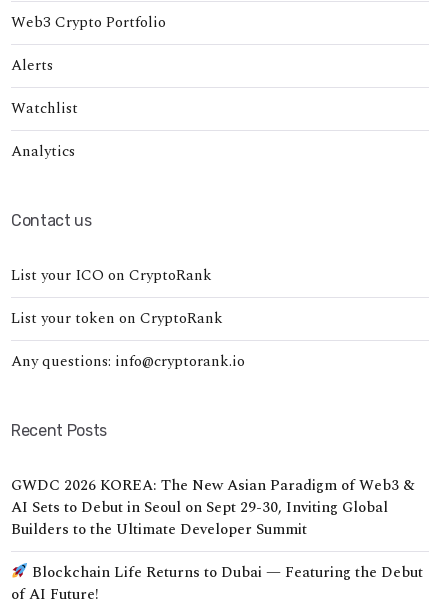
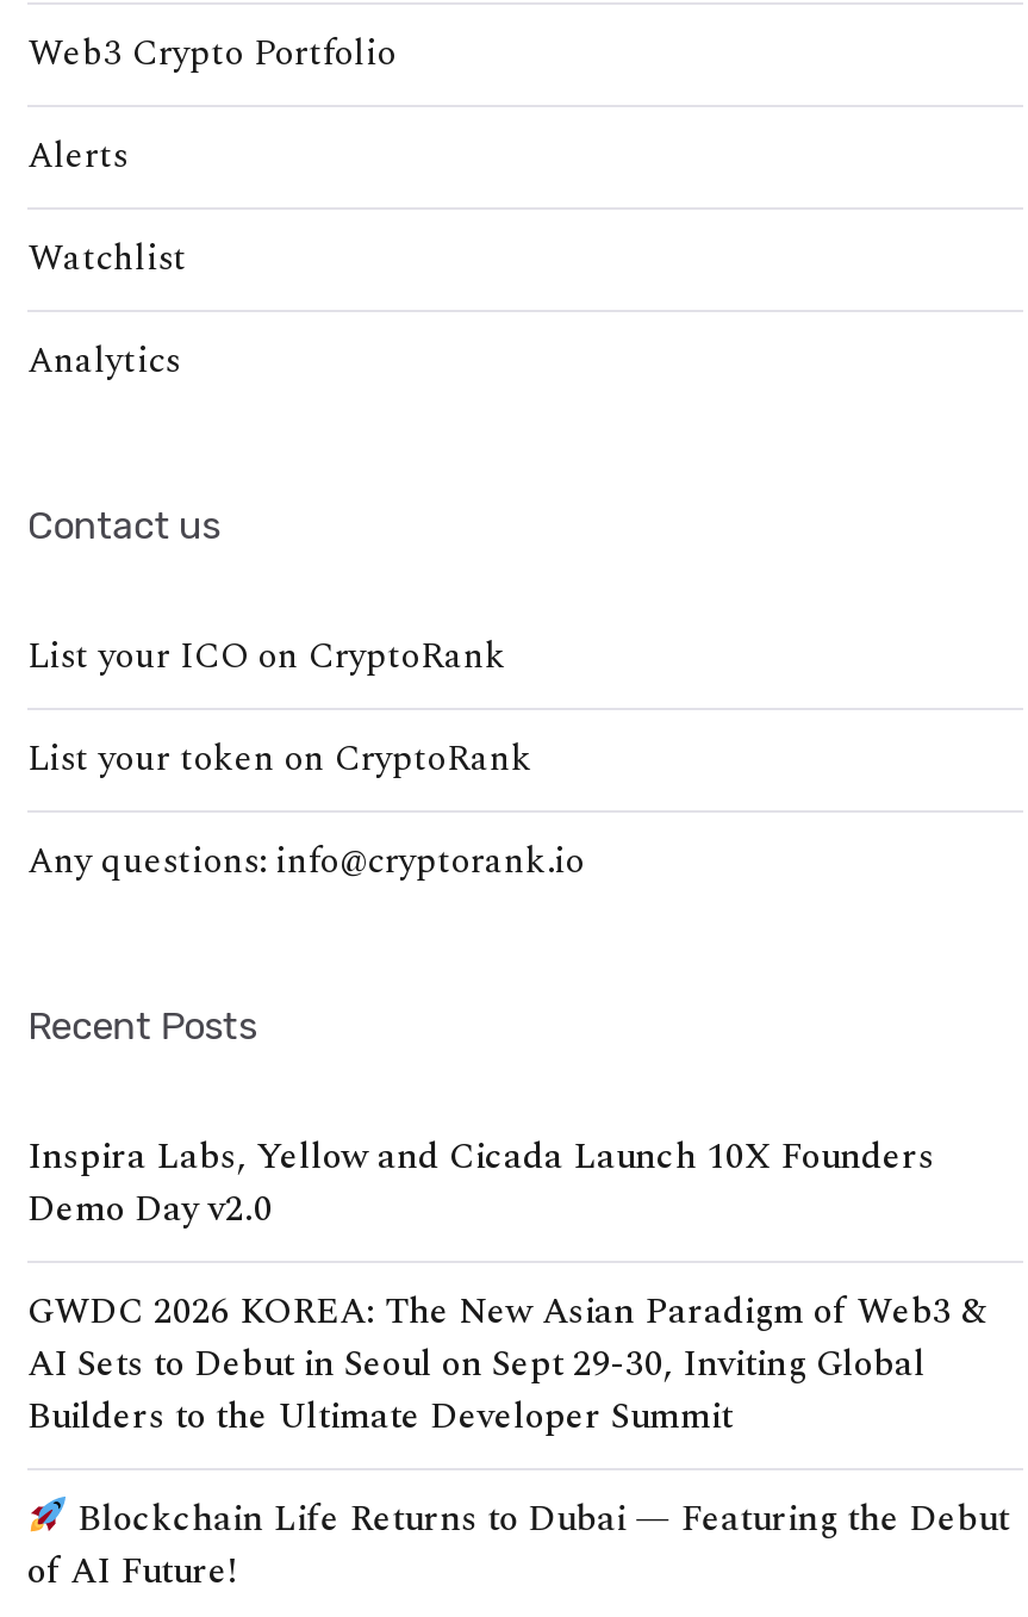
none -> [27,1128,935,1236] Inspira Labs, Yellow and Cicada Launch 10X Founders | Demo Day v2.0

